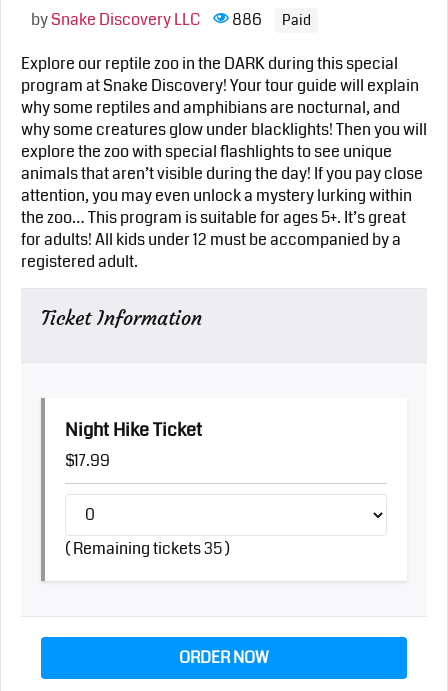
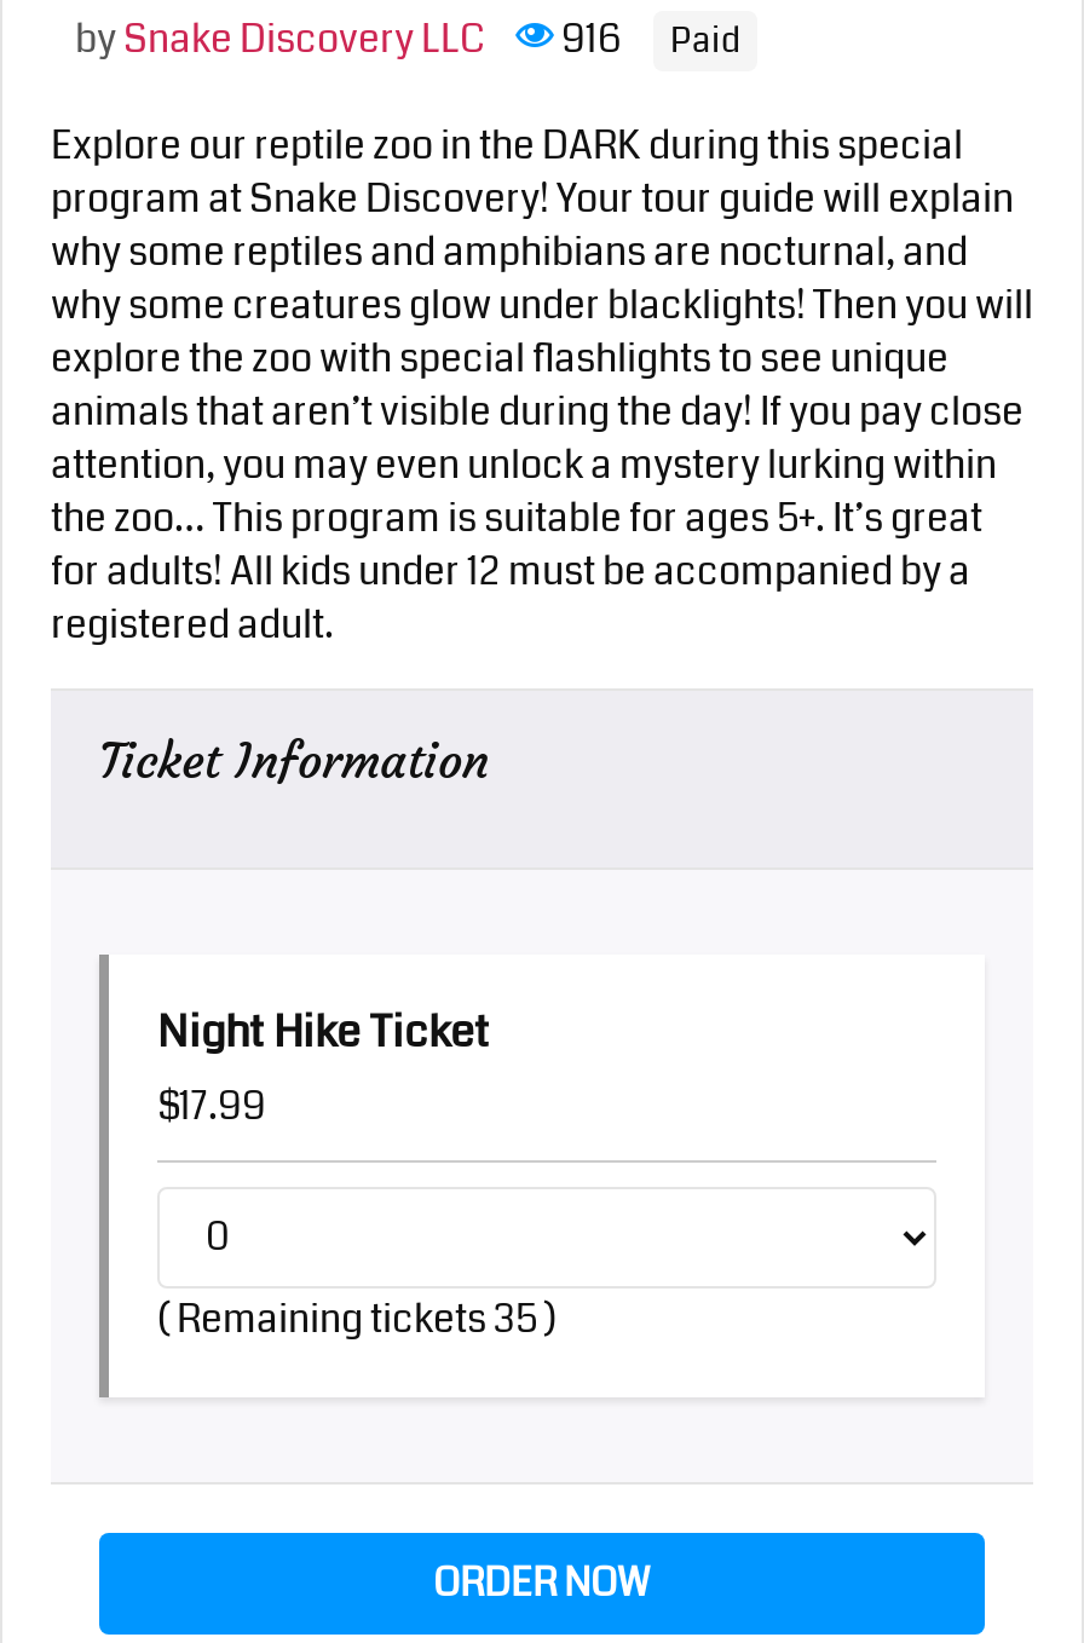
[31,8,311,31] by Snake Discovery LLC 886 Paid -> [75,11,740,66] by Snake Discovery LLC 916 Paid

